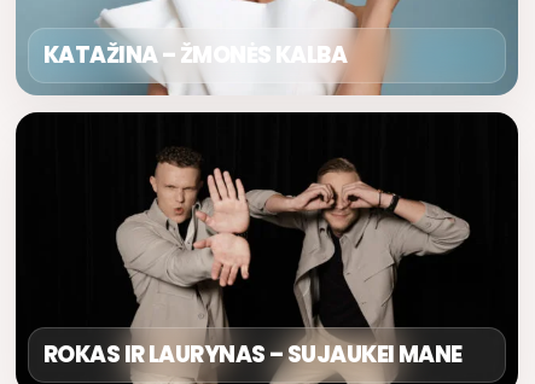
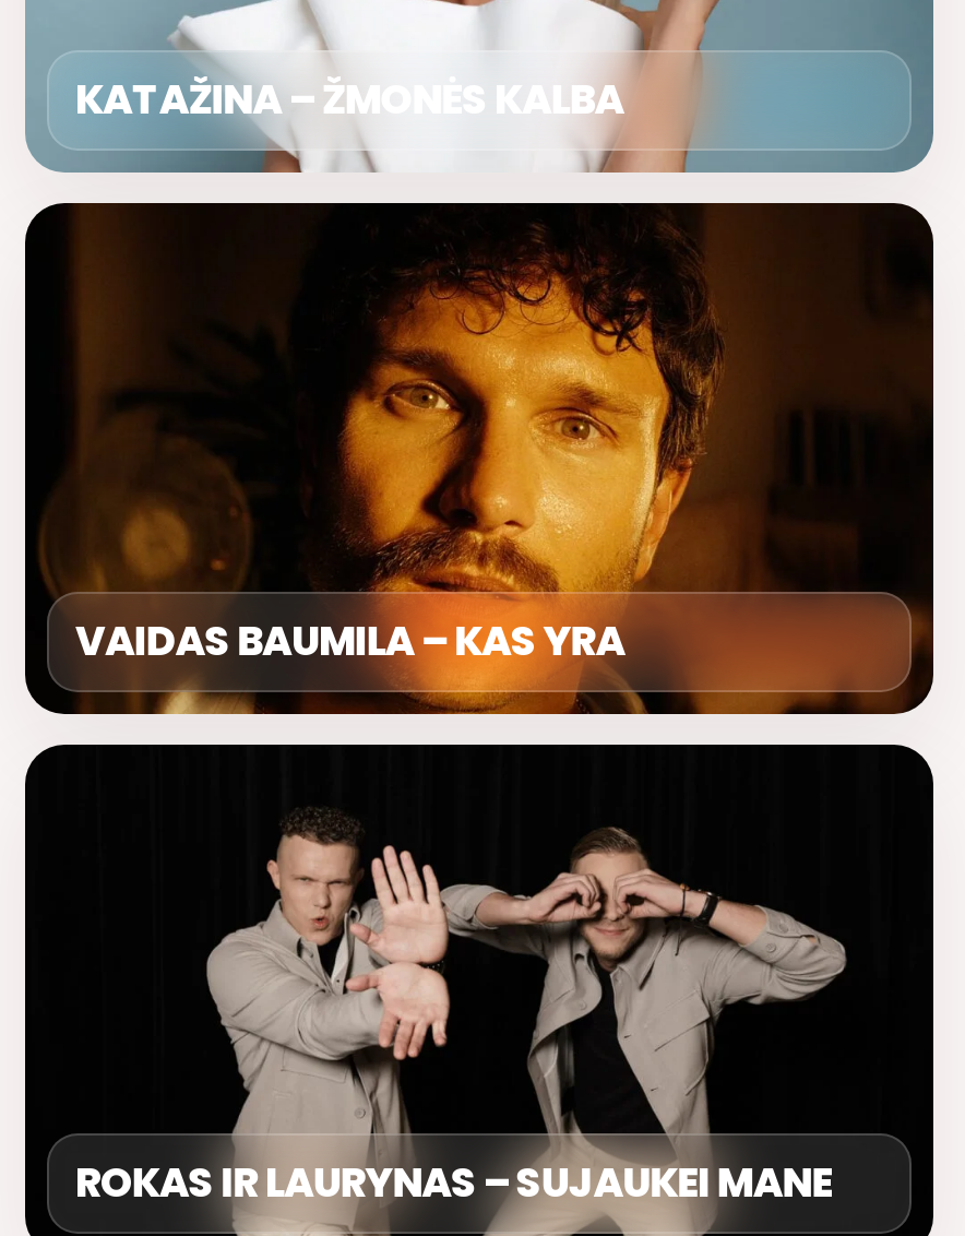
none -> [32,203,933,716] [image] | VAIDAS BAUMILA – KAS YRA

